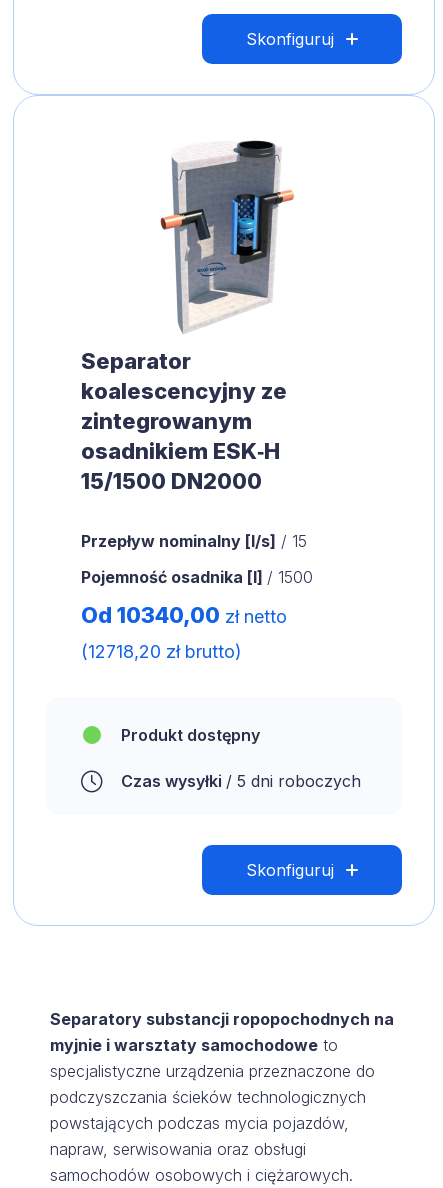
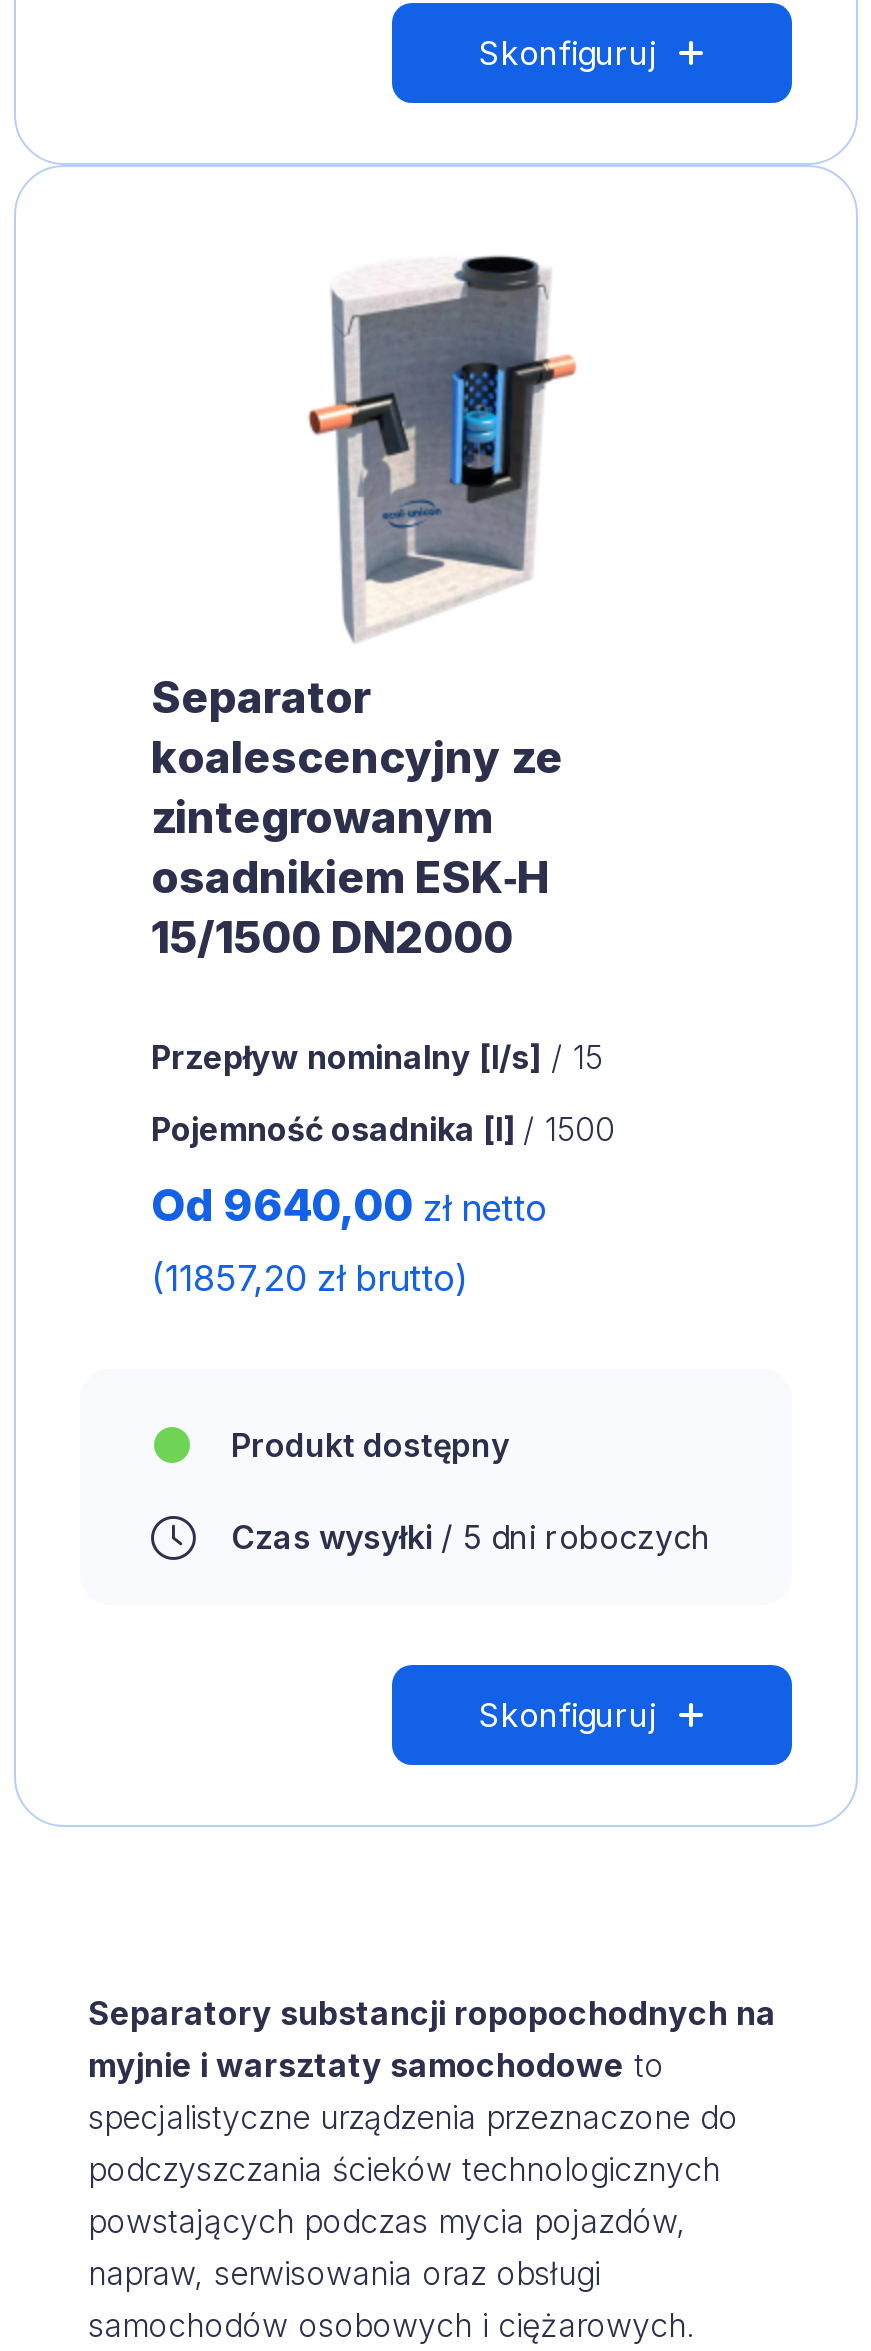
[81,602,287,628] Od 10340,00 zł netto -> [151,1179,547,1231] Od 9640,00 zł netto
[81,641,242,662] (12718,20 zł brutto) -> [151,1257,469,1299] (11857,20 zł brutto)

